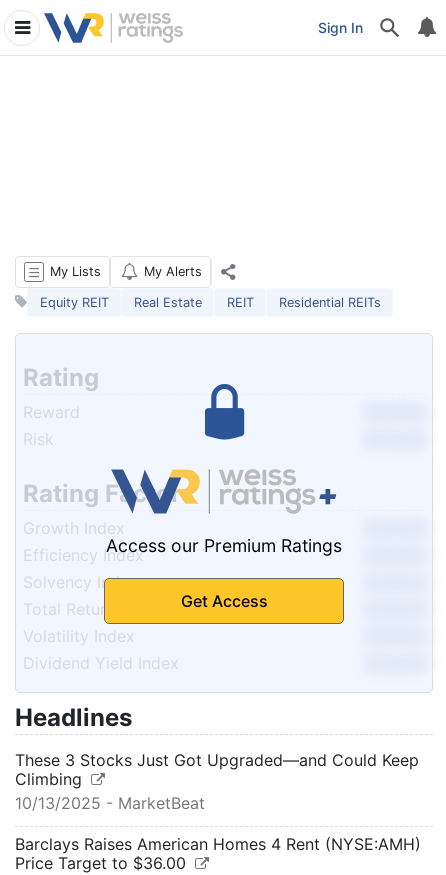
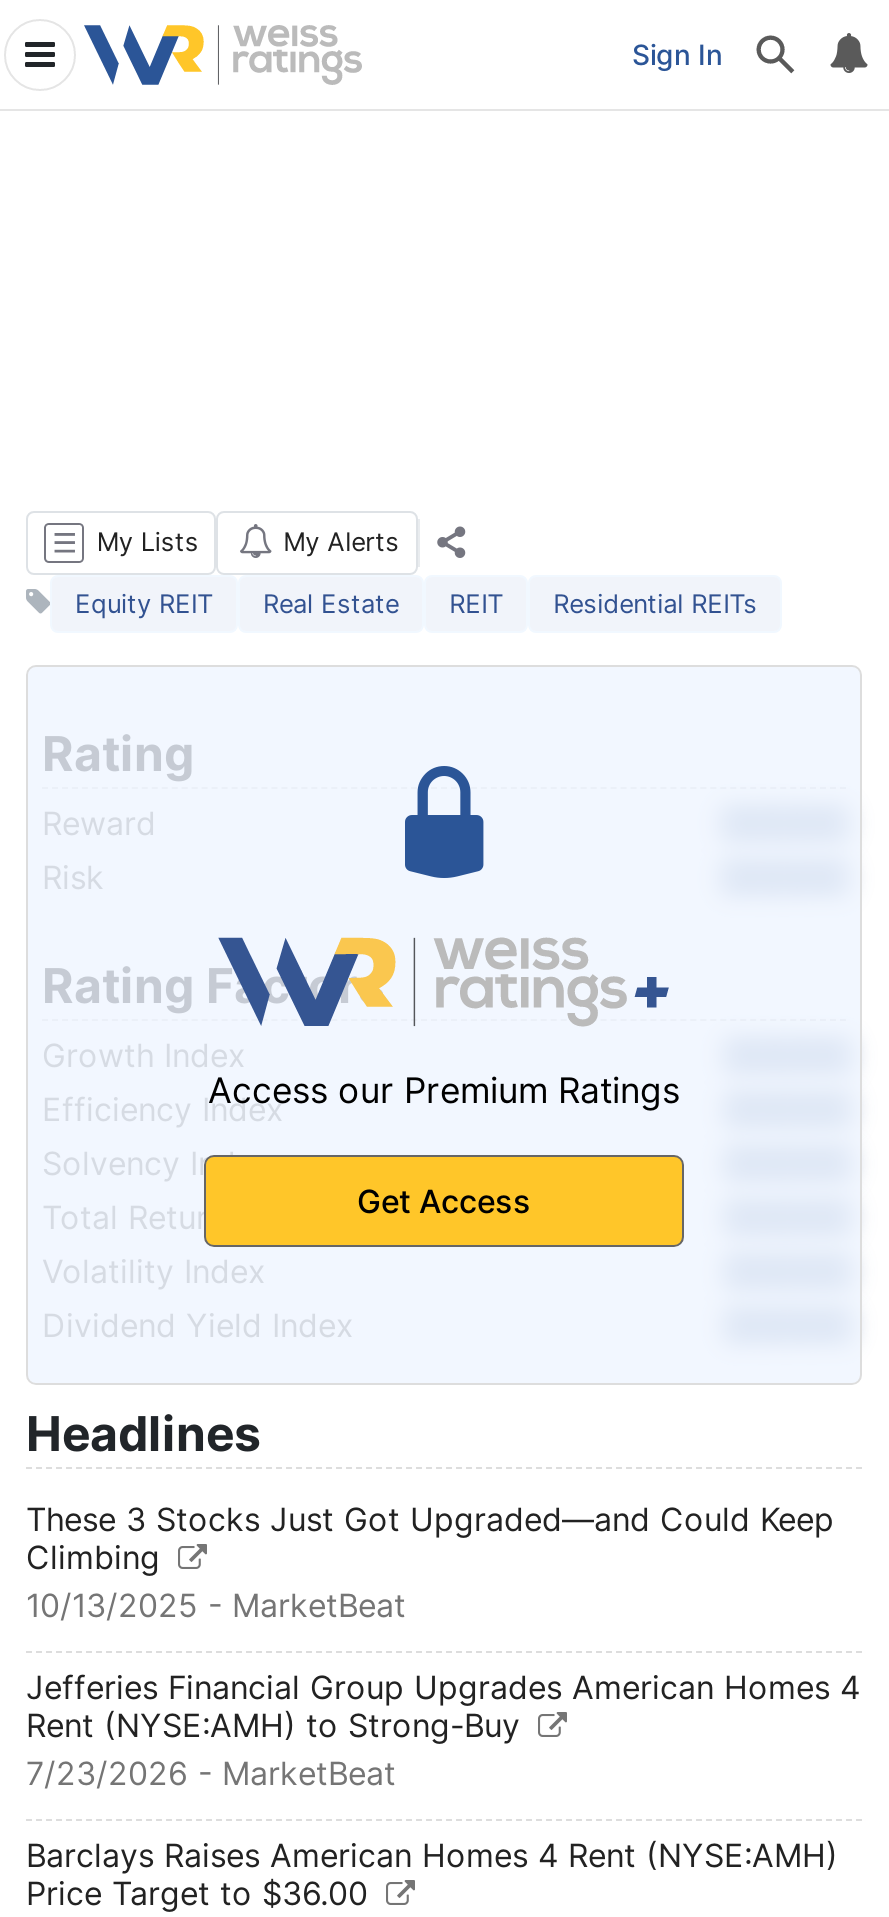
none -> [26,1666,860,1792] Jefferies Financial Group Upgrades American Homes 4 | Rent (NYSE:AMH) to Strong-Buy | 7/23/2026 - MarketBeat

